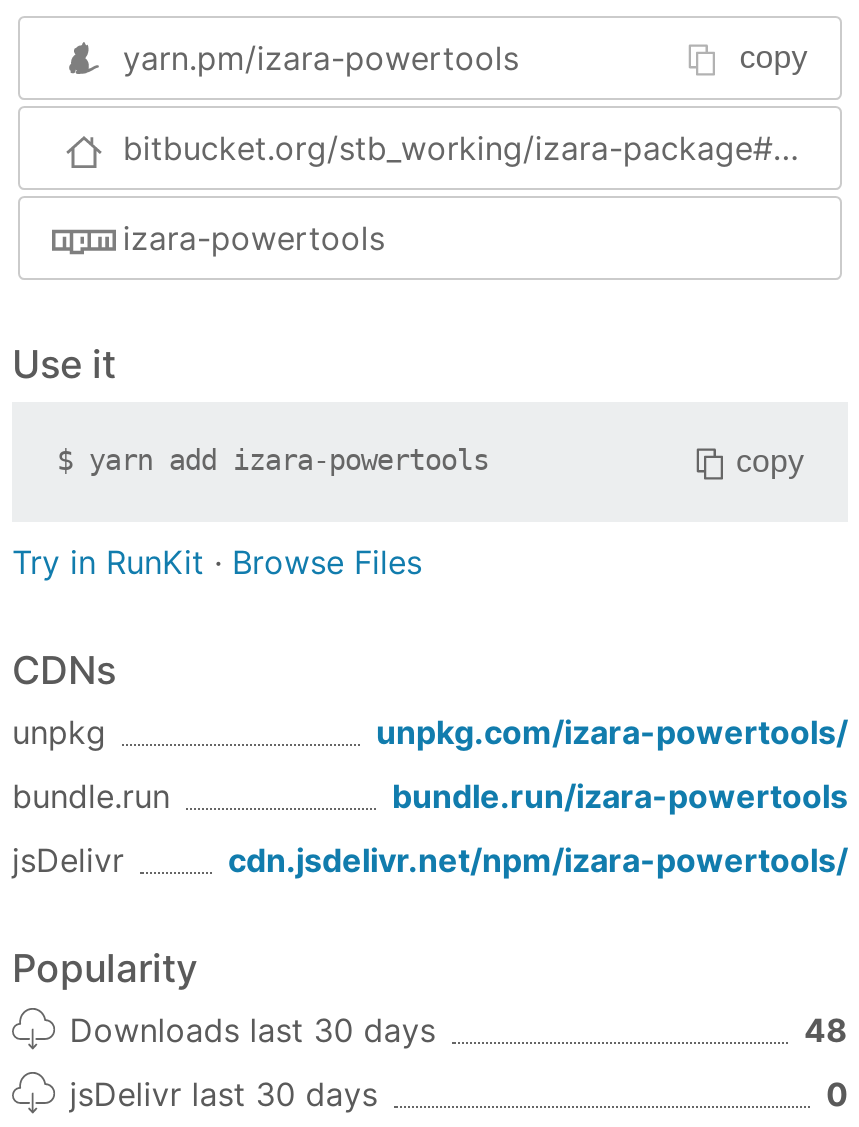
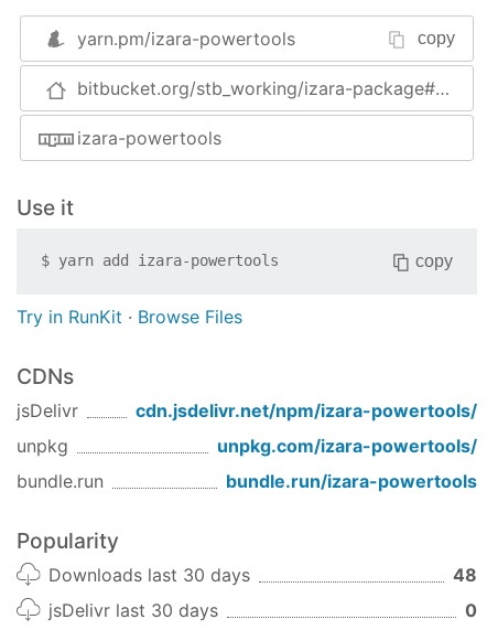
moved [12,711,848,815] -> [17,434,477,492]: unpkg | unpkg.com/izara-powertools/ | bundle.run | bundle.run/izara-powertools
moved [12,839,848,879] -> [17,399,477,421]: jsDelivr | cdn.jsdelivr.net/npm/izara-powertools/

